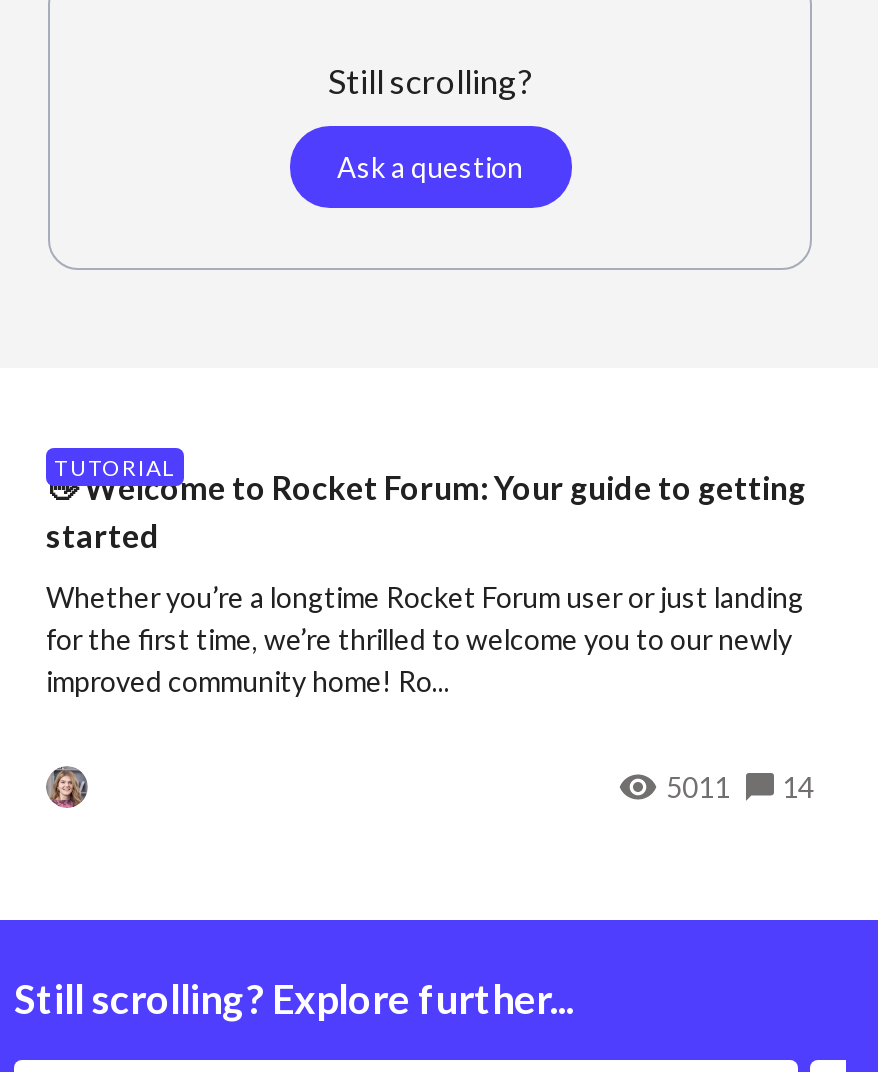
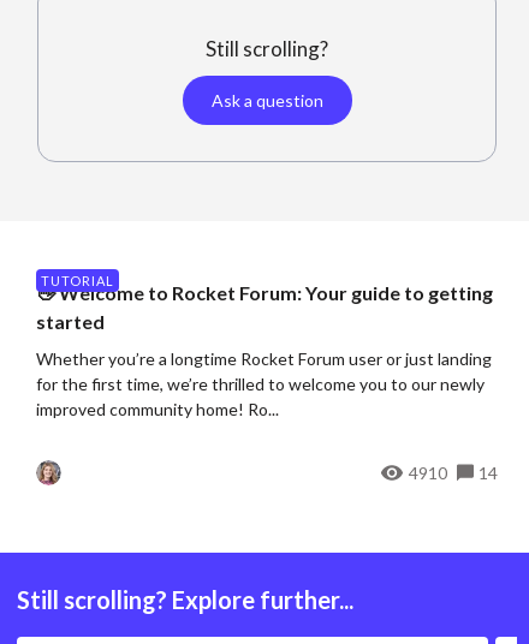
[666,769,814,803] 5011 14 -> [409,462,498,483] 4910 14

